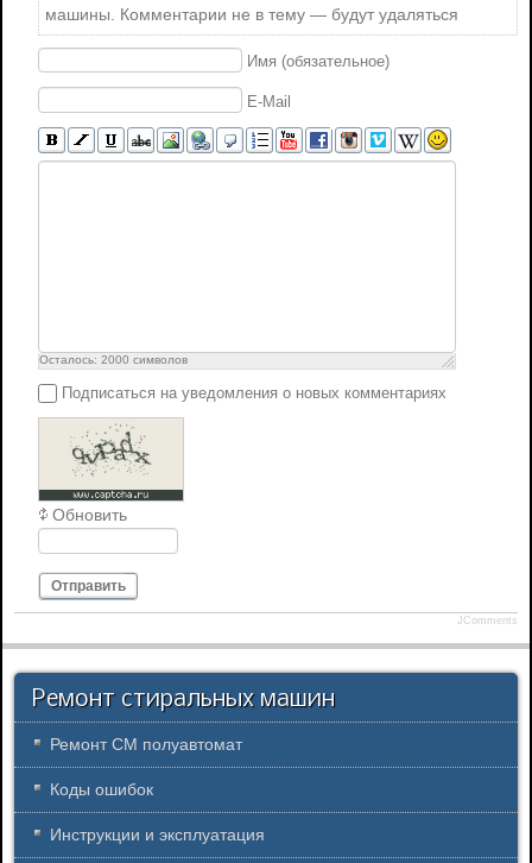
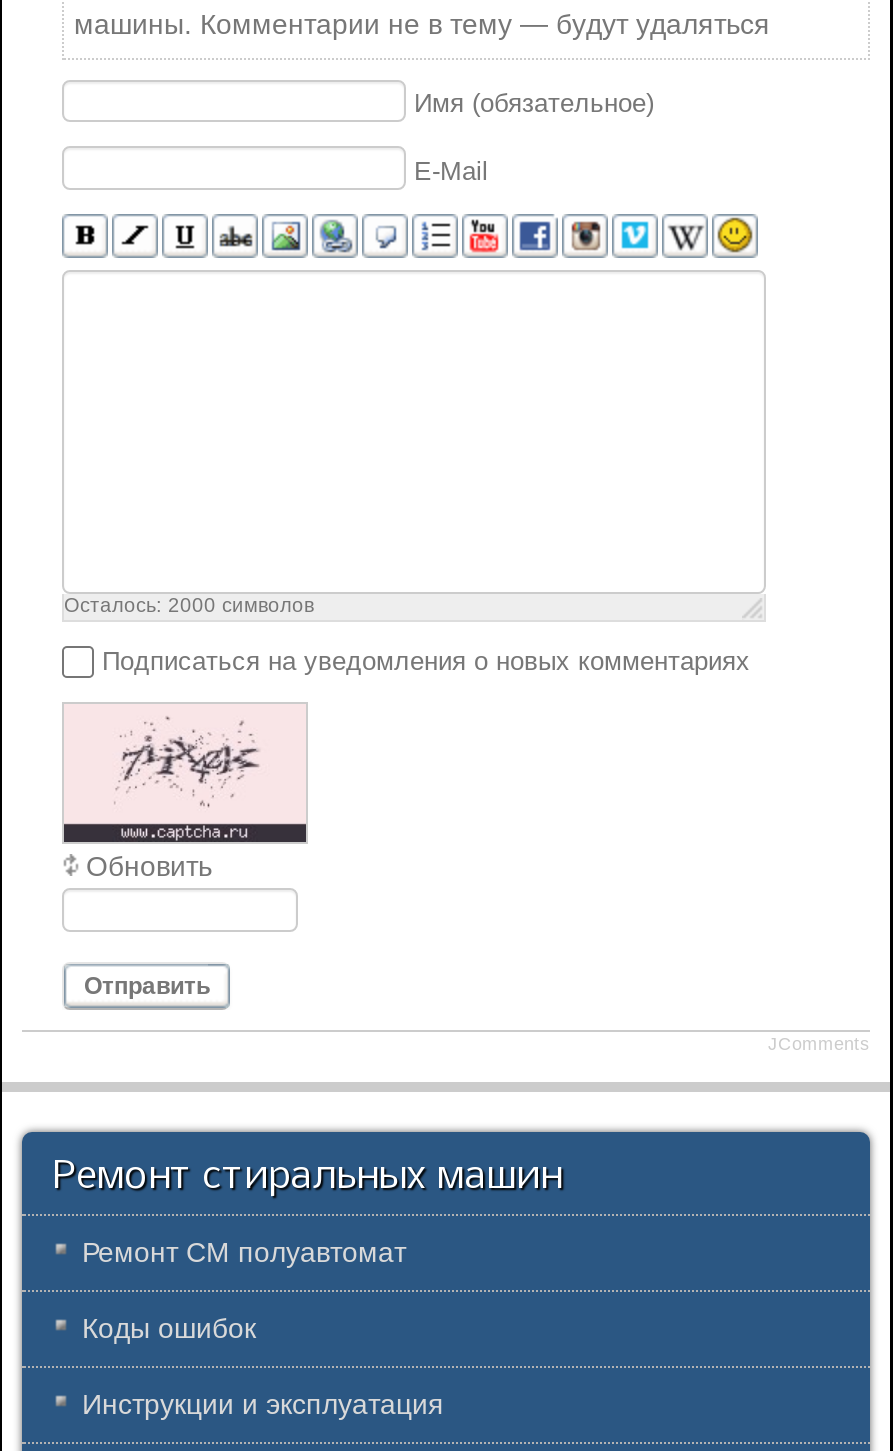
[71,423,153,477] [image] -> [120,716,260,806] [image]

